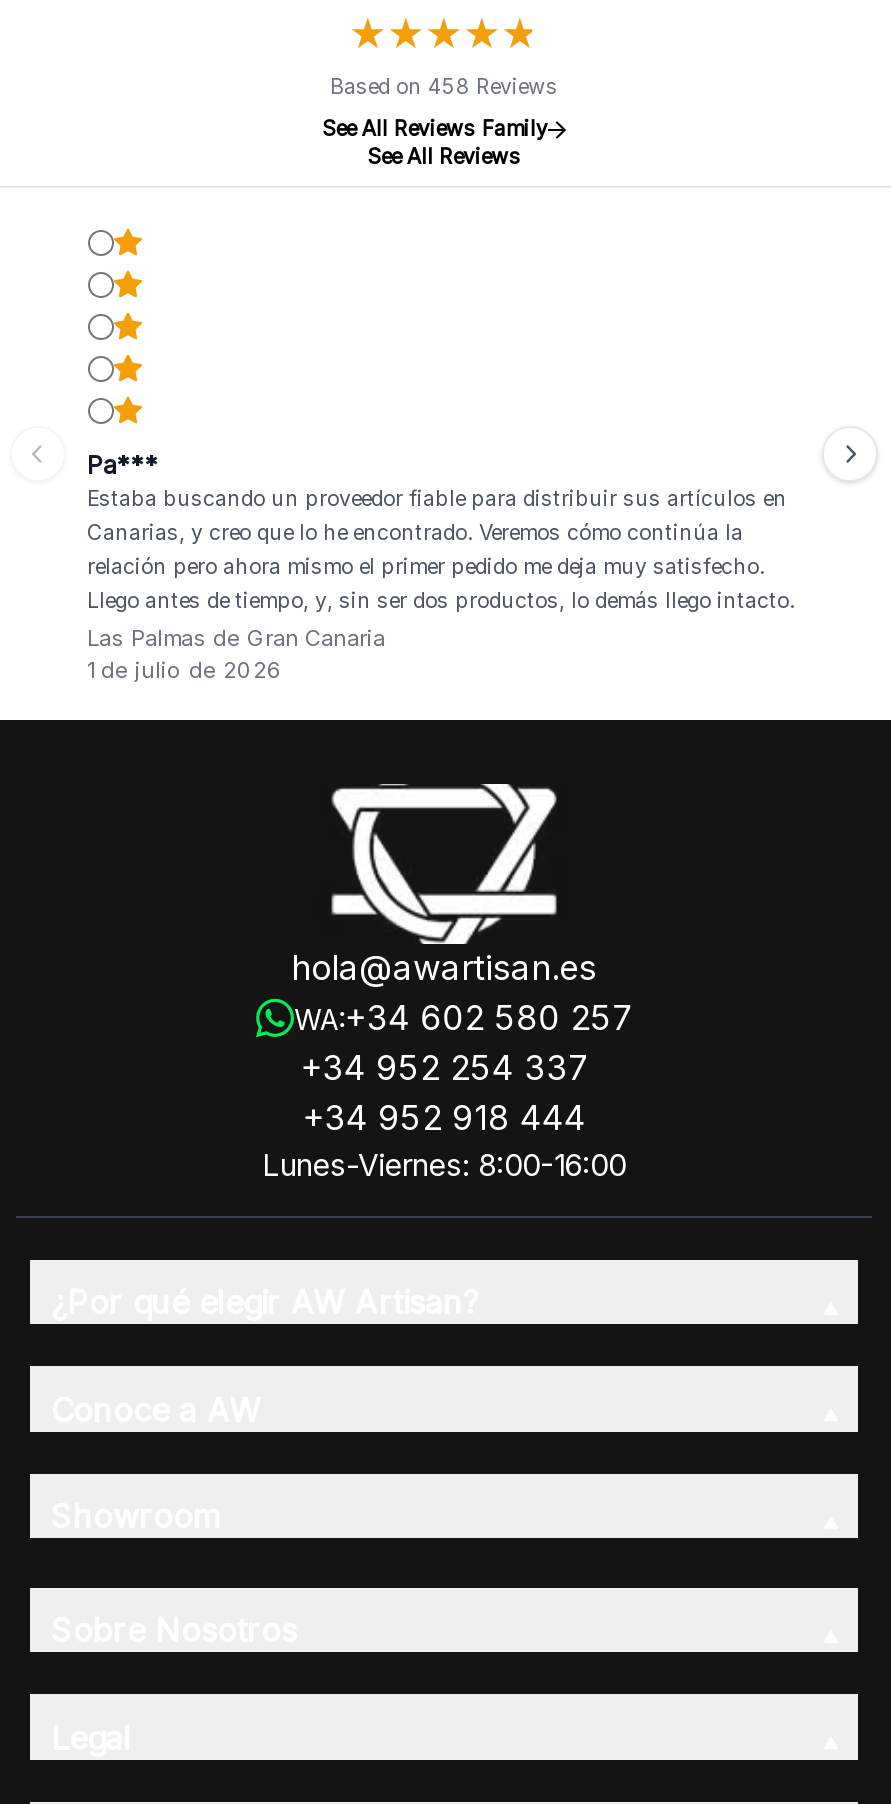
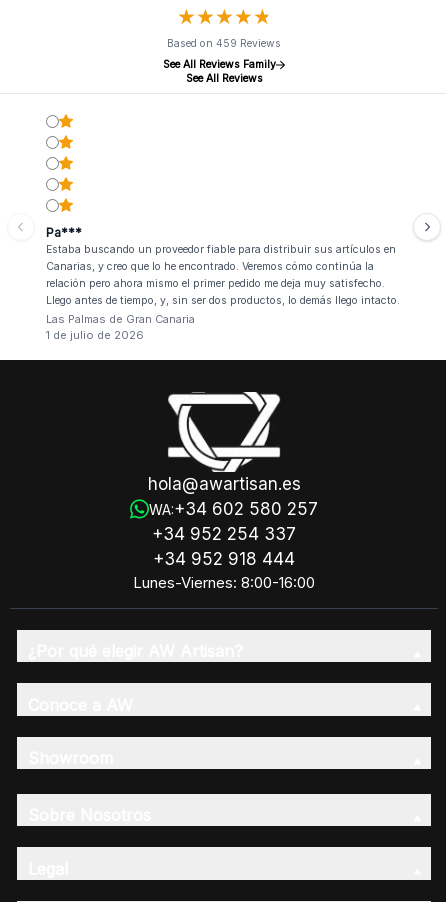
[330,74,558,100] Based on 458 Reviews -> [167,37,281,50] Based on 459 Reviews

